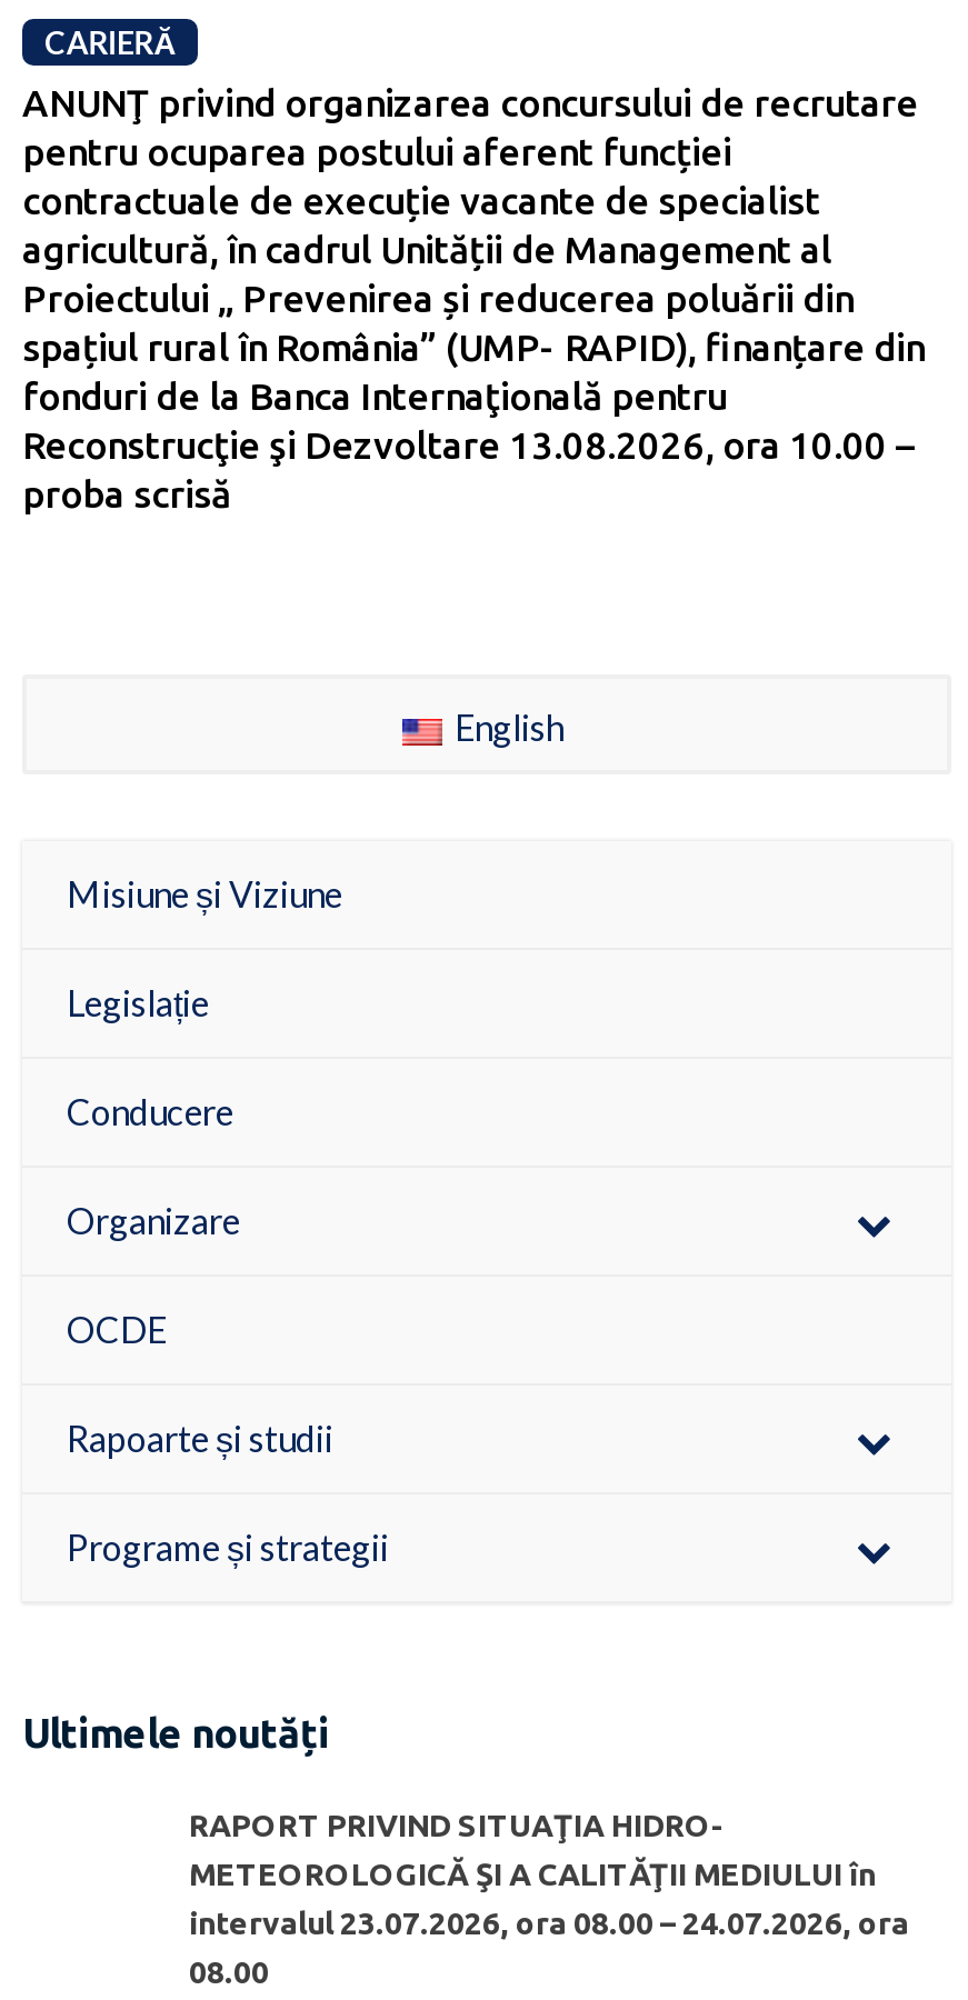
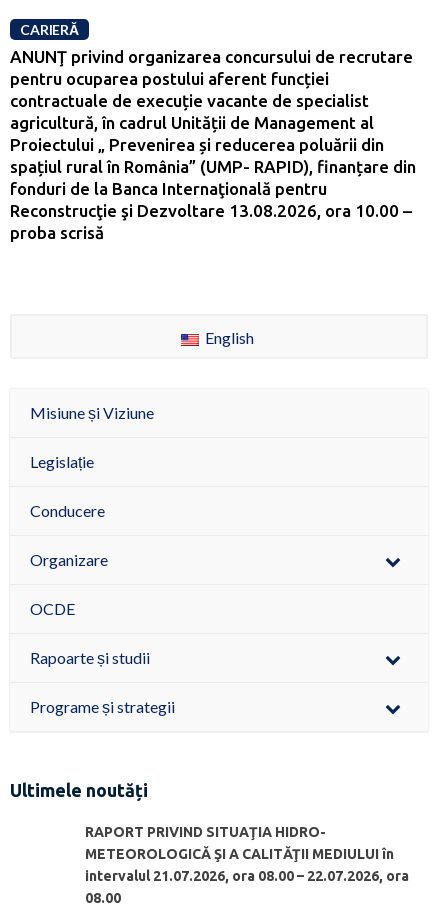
[189,1906,909,1941] intervalul 23.07.2026, ora 08.00 – 24.07.2026, ora -> [85,868,409,884] intervalul 21.07.2026, ora 08.00 – 22.07.2026, ora

